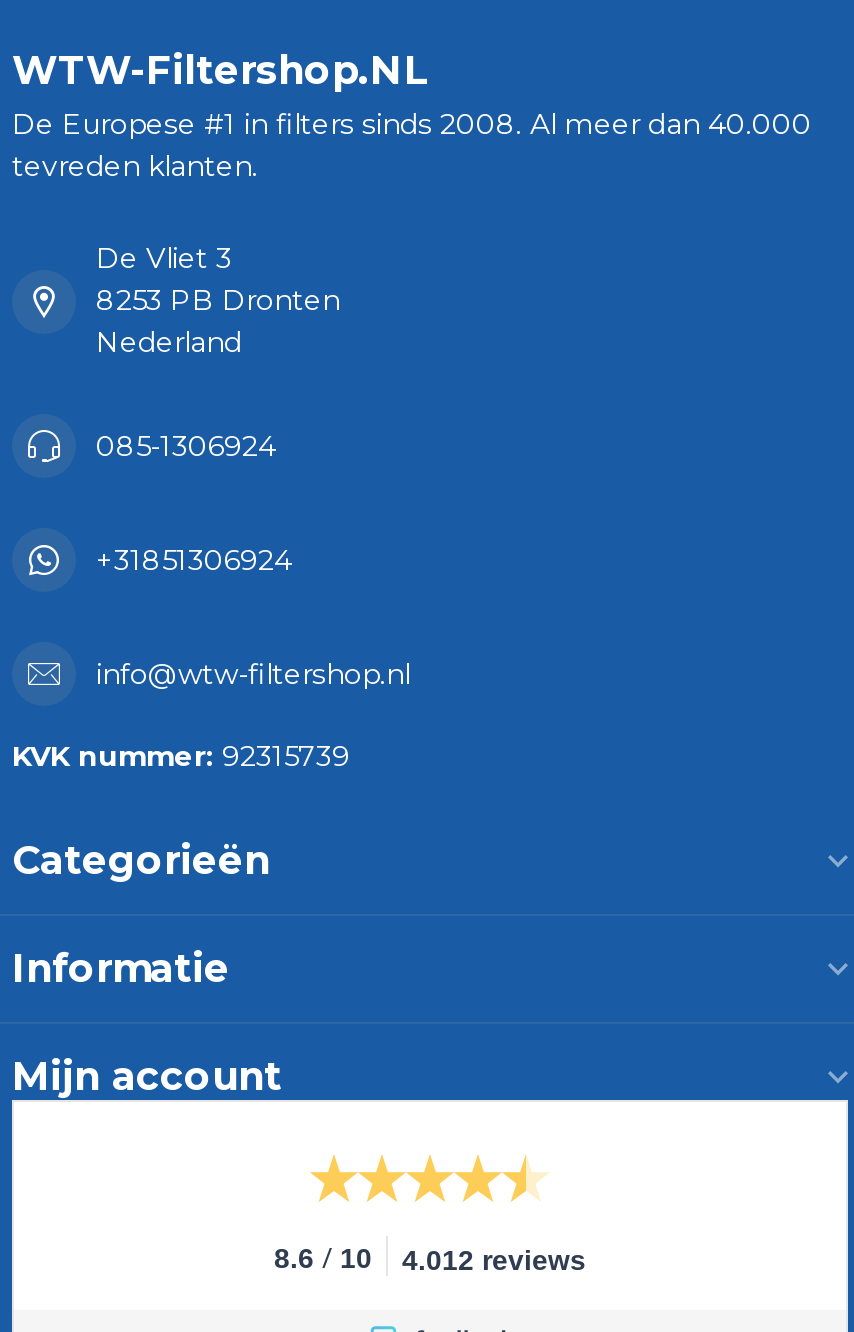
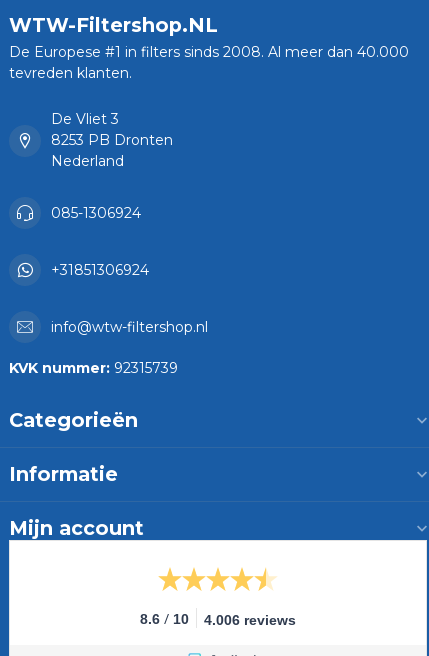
[274,1238,586,1276] 8.6 / 10 4.012 reviews -> [140,609,296,628] 8.6 / 10 4.006 reviews

